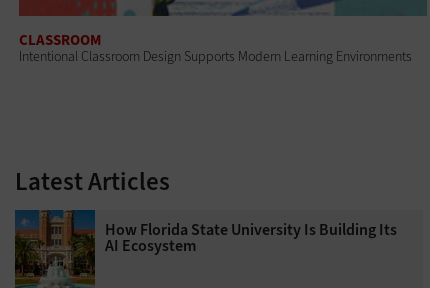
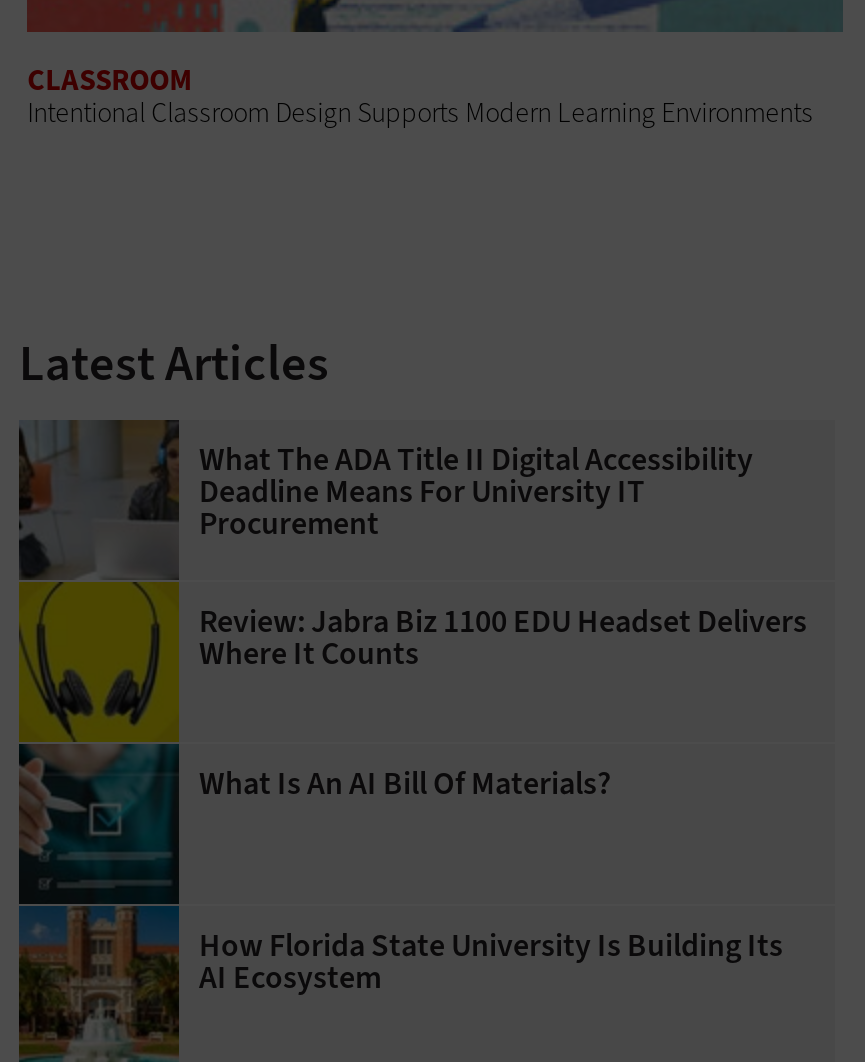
none -> [17,418,807,906] [image] | What The ADA Title II Digital Accessibility | Deadline Means For University IT | Procurement | Review: Jabra Biz 1100 EDU Headset Delivers | Where It Counts | What Is An AI Bill Of Materials?

